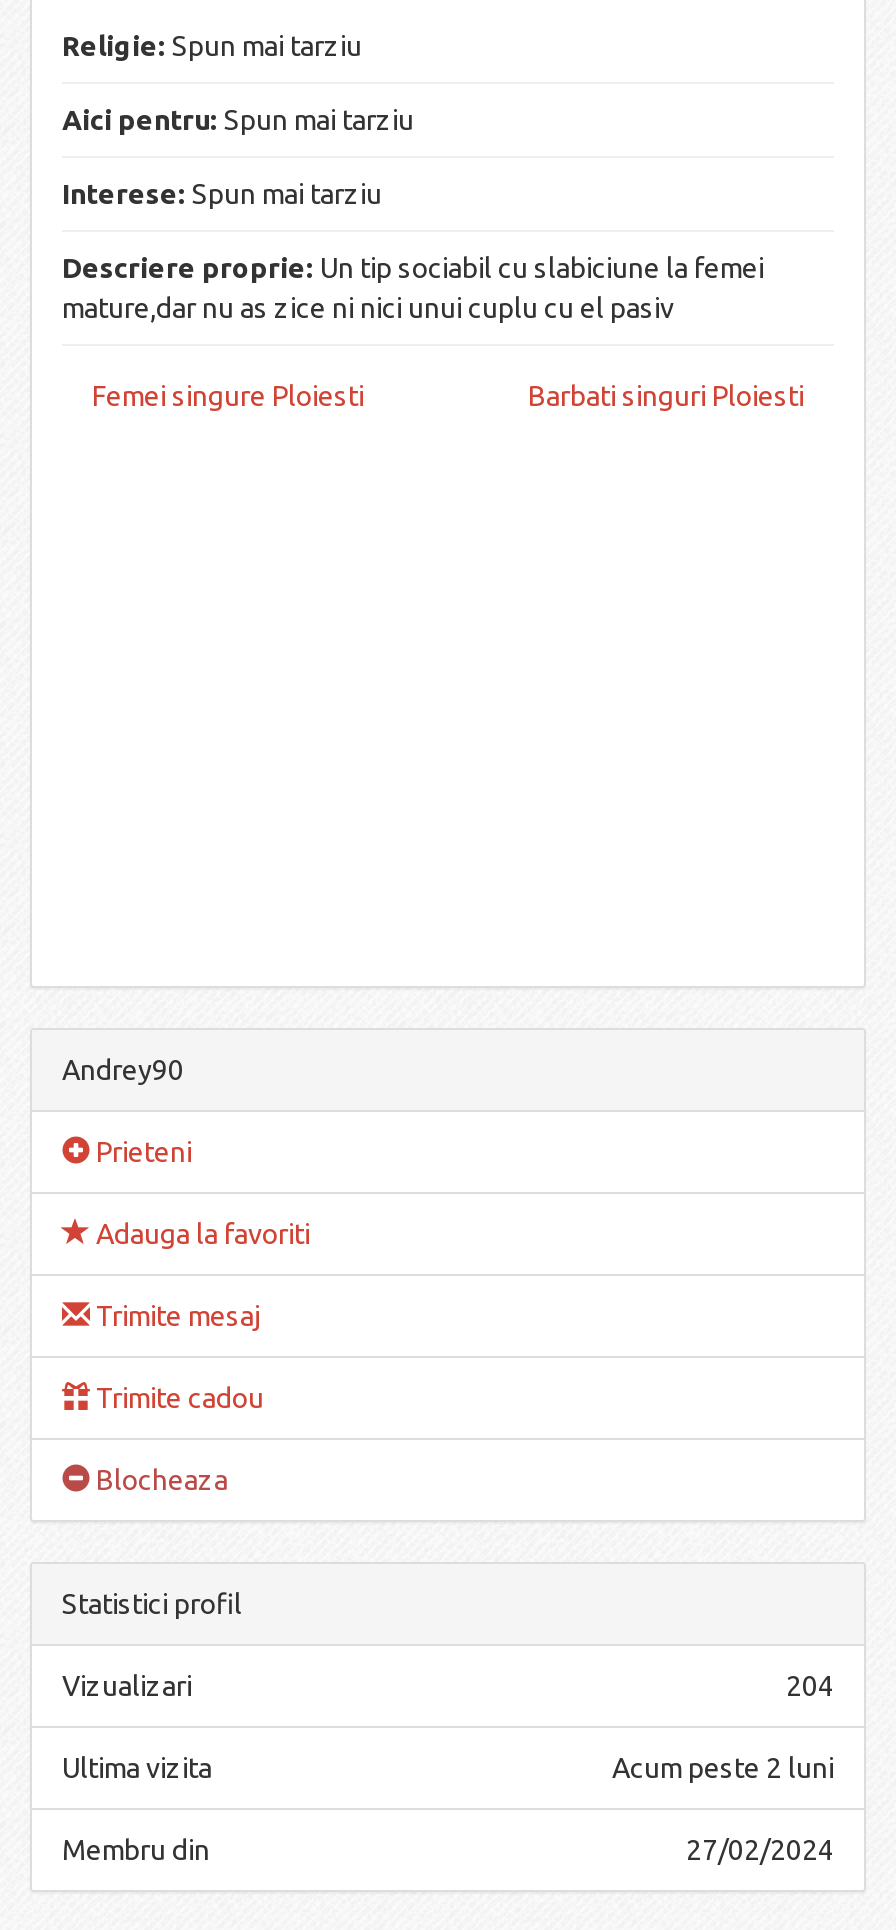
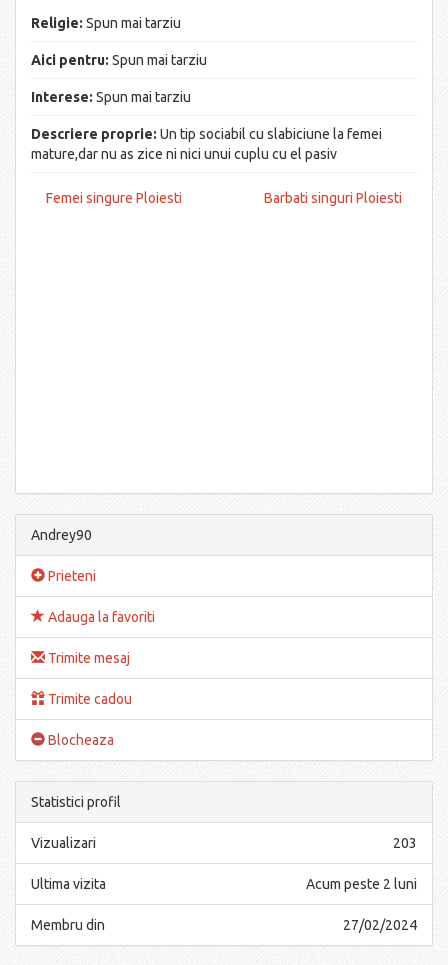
[786,1670,834,1702] 204 -> [393,835,417,851] 203

